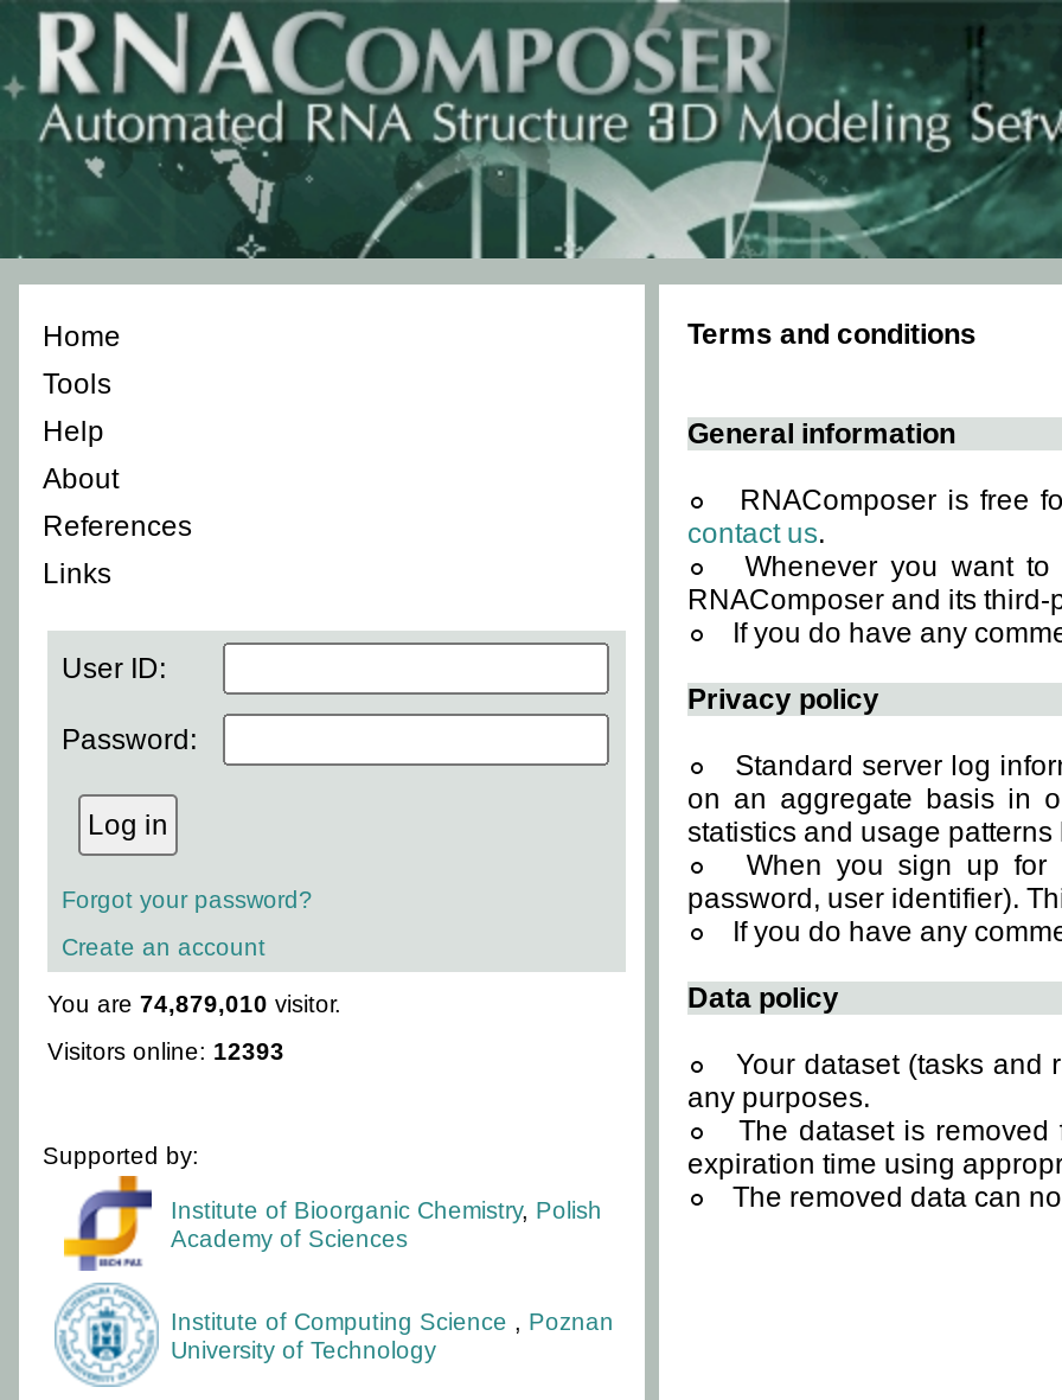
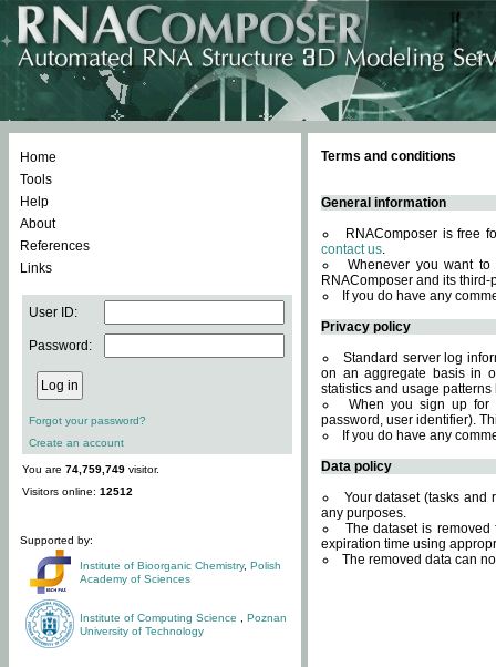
[47,991,341,1017] You are 74,879,010 visitor. -> [22,463,159,475] You are 74,759,749 visitor.
[47,1038,284,1065] Visitors online: 12393 -> [22,485,133,497] Visitors online: 12512

